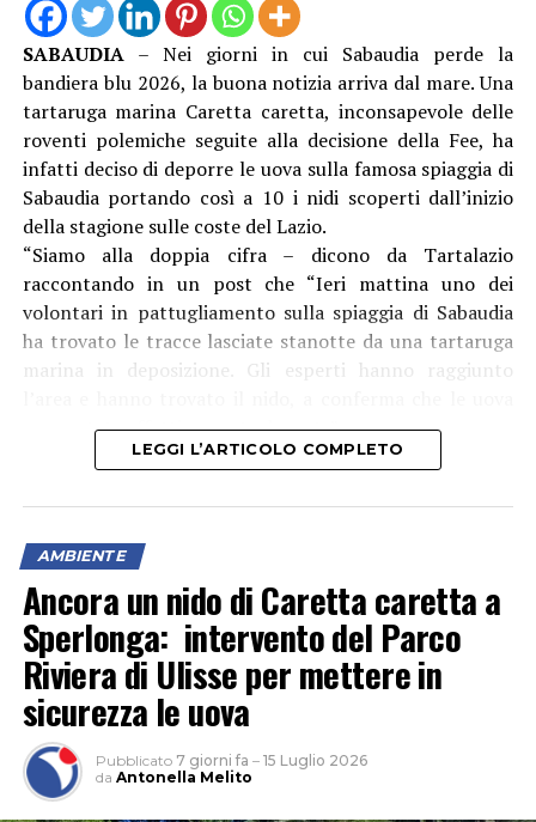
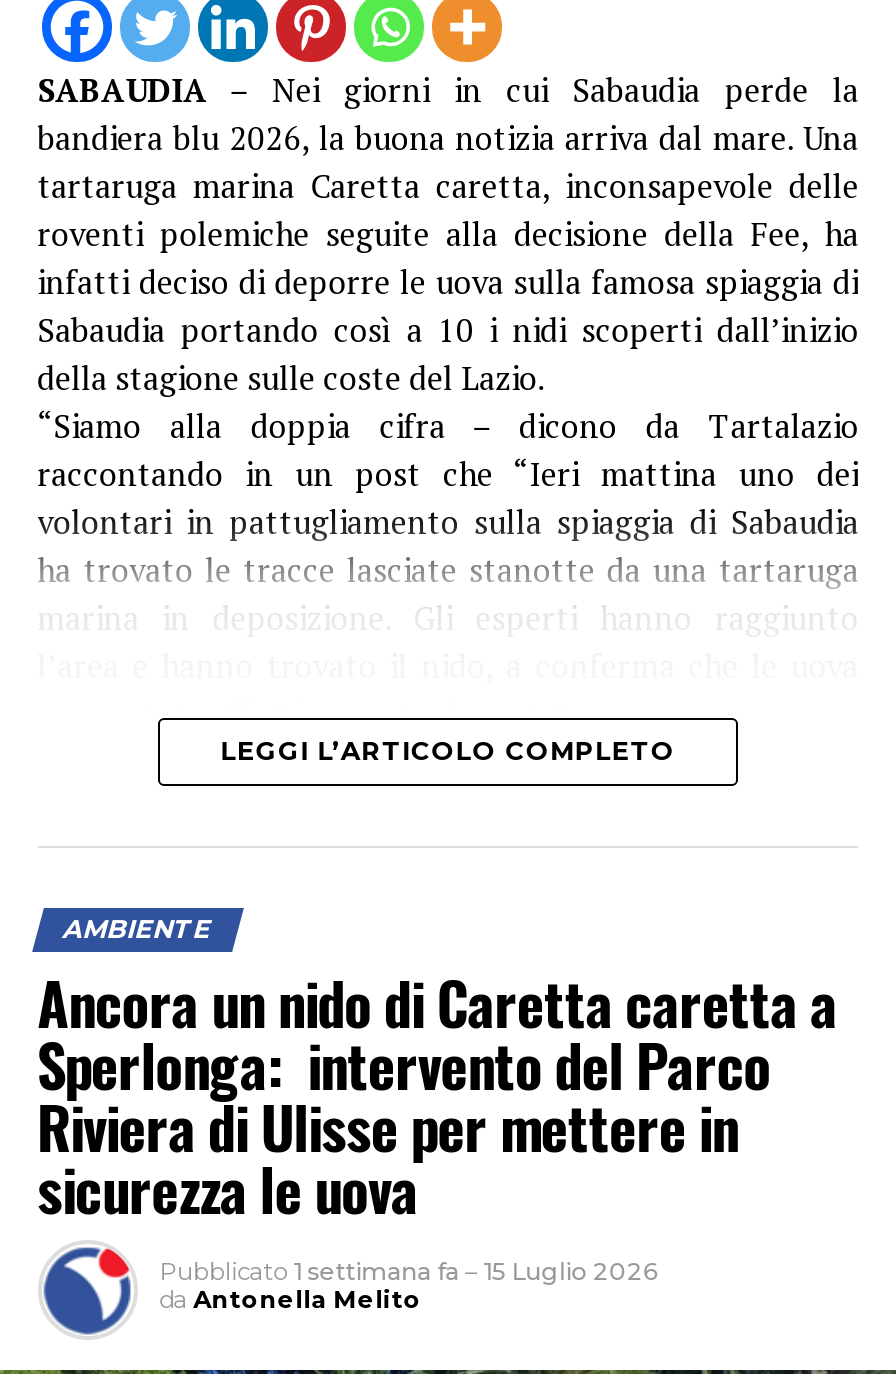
[95,752,367,770] Pubblicato 7 giorni fa – 15 Luglio 2026 -> [159,1257,657,1287] Pubblicato 1 settimana fa – 15 Luglio 2026

